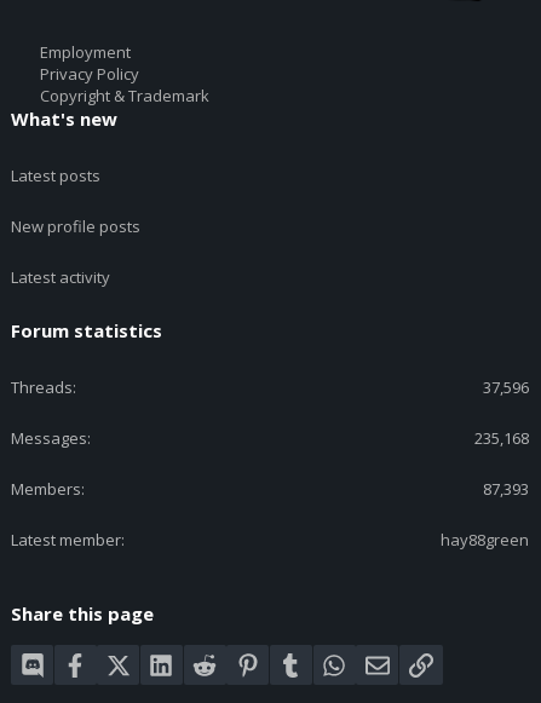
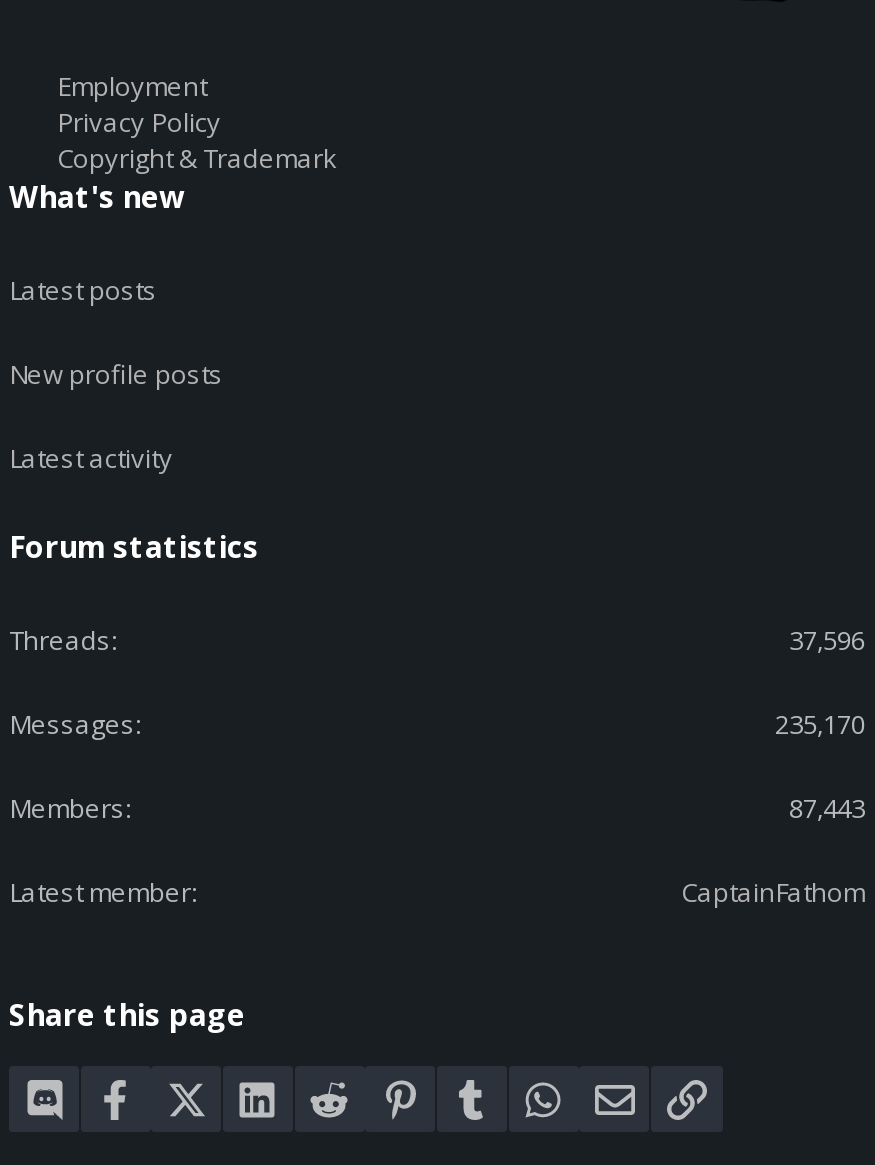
[474,427,529,448] 235,168 -> [775,705,865,741] 235,170
[483,477,529,499] 87,393 -> [789,789,865,825] 87,443
[441,528,529,550] hay88green -> [681,873,865,909] CaptainFathom

